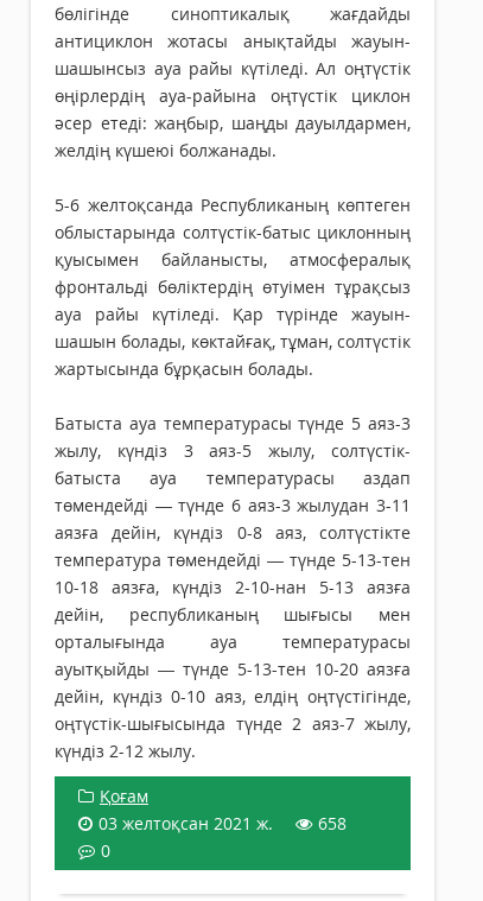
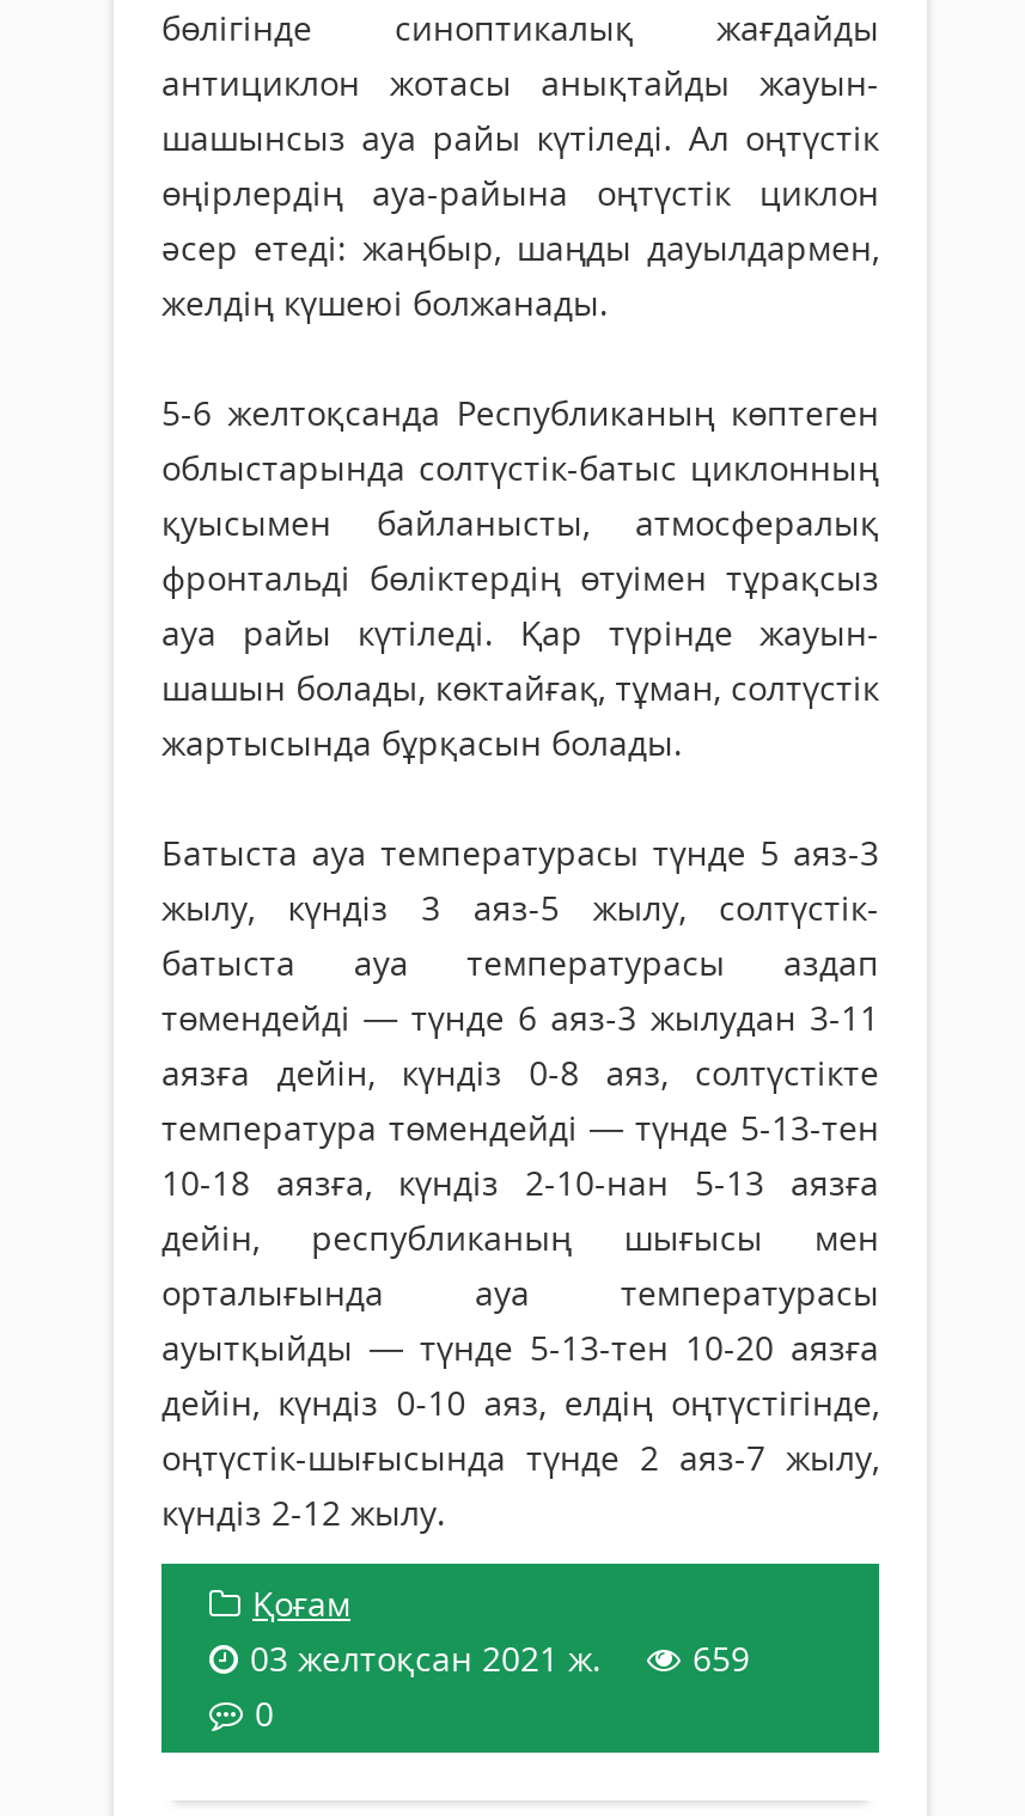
[98,812,347,835] 03 желтоқсан 2021 ж. 658 -> [250,1635,750,1681] 03 желтоқсан 2021 ж. 659

